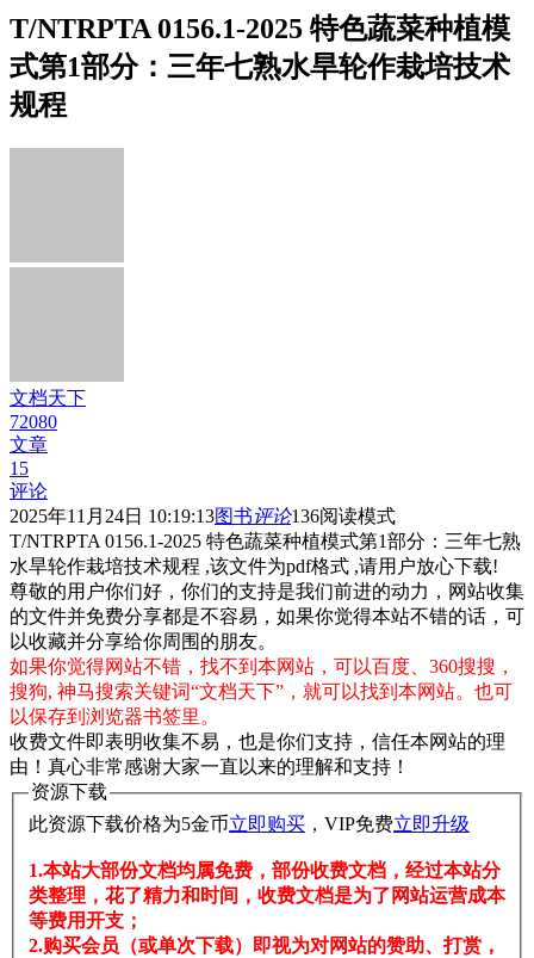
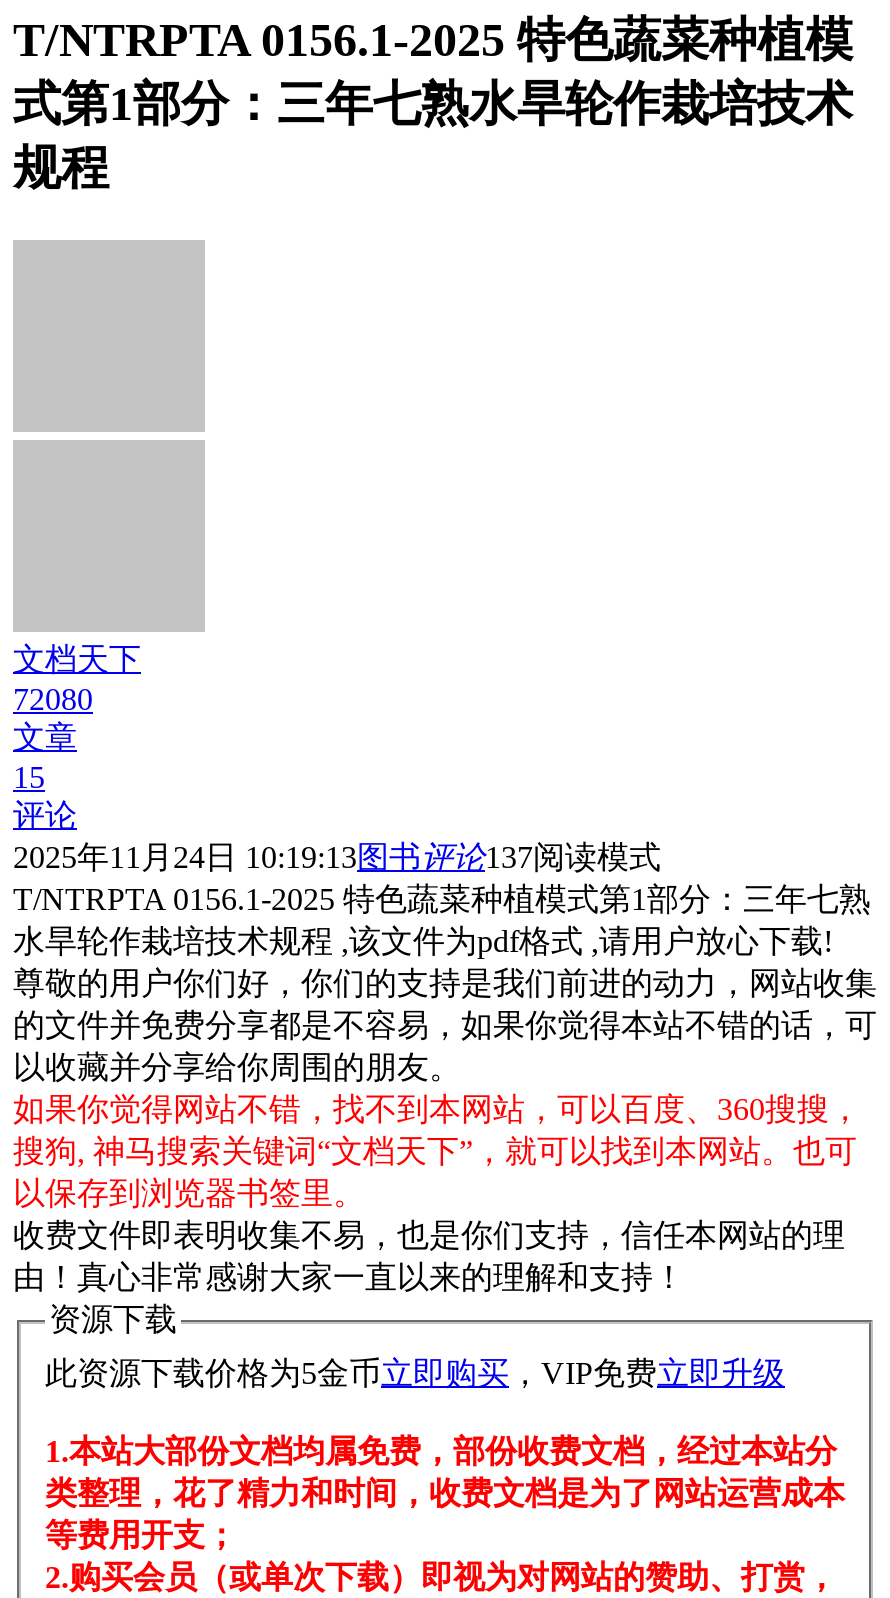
[10,506,396,526] 2025年11月24日 10:19:13图书评论136阅读模式 -> [13,841,661,875] 2025年11月24日 10:19:13图书评论137阅读模式

